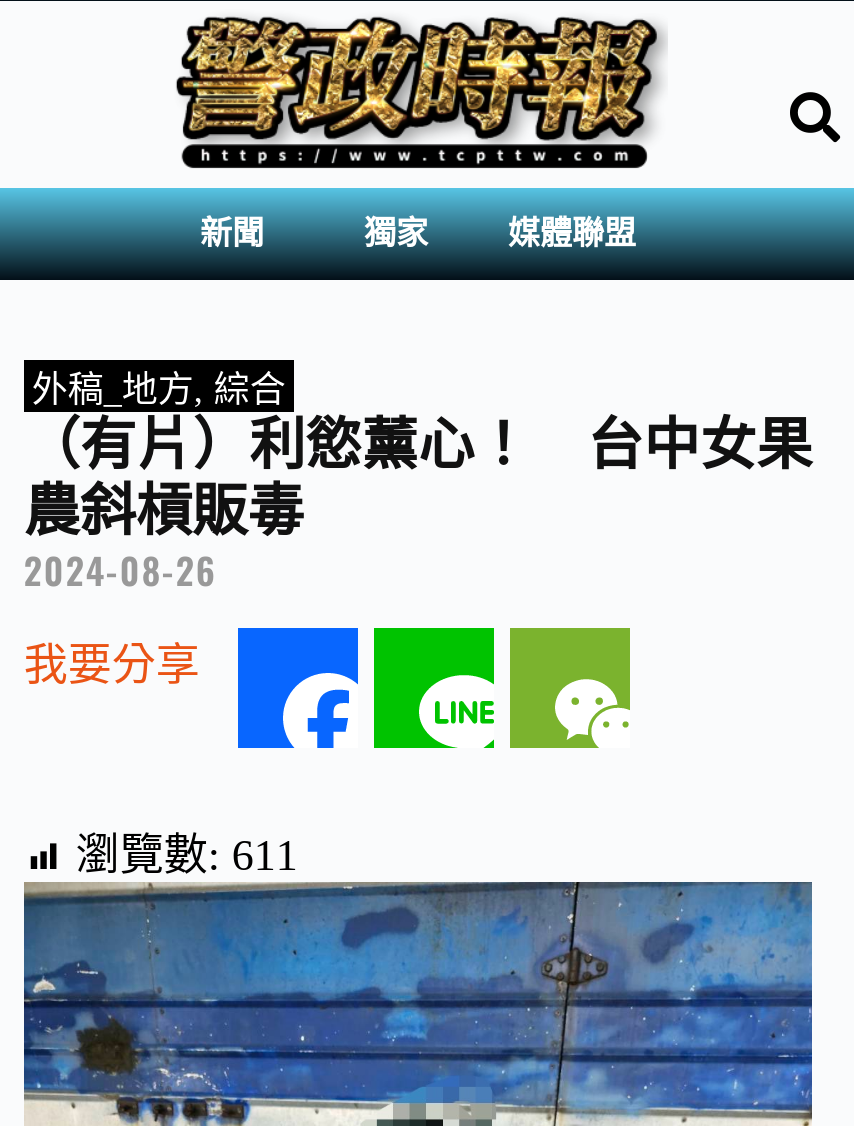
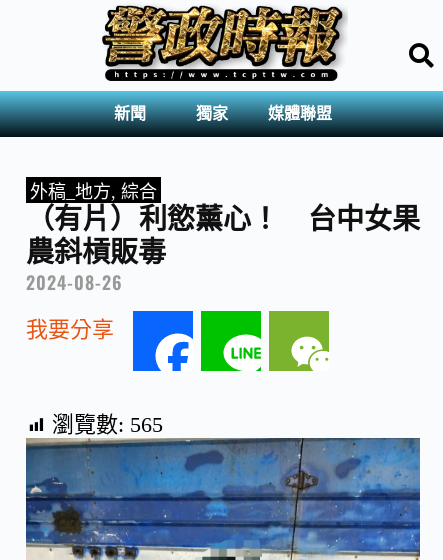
[76,830,298,880] 瀏覽數: 611 -> [52,412,163,437] 瀏覽數: 565

